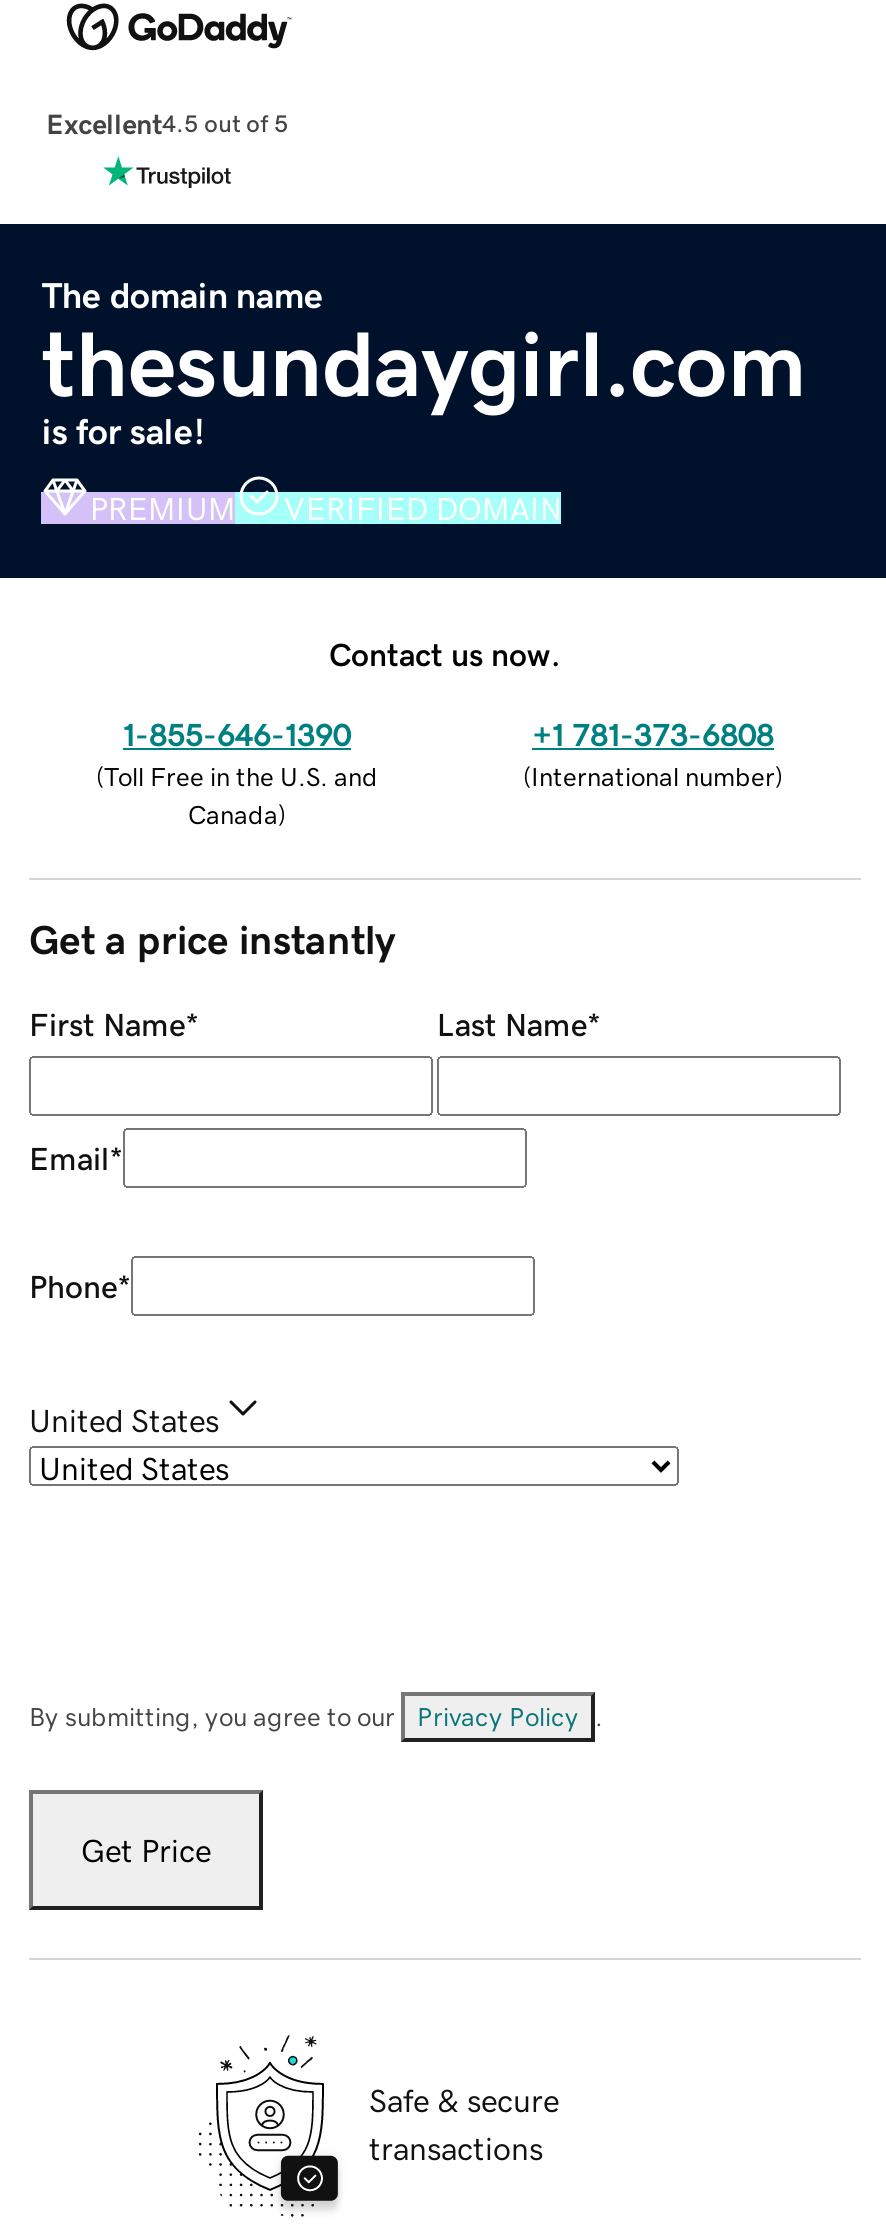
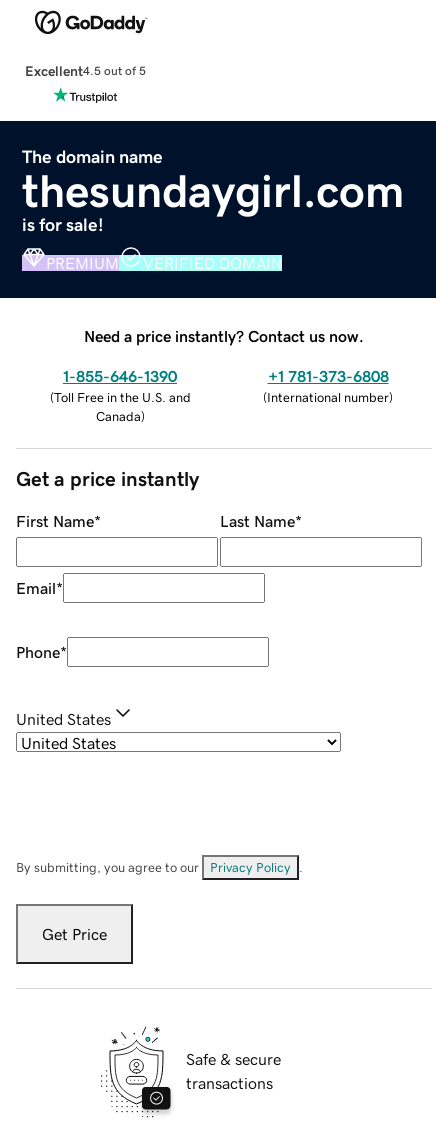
[329,637,561,669] Contact us now. -> [84,328,364,344] Need a price instantly? Contact us now.

